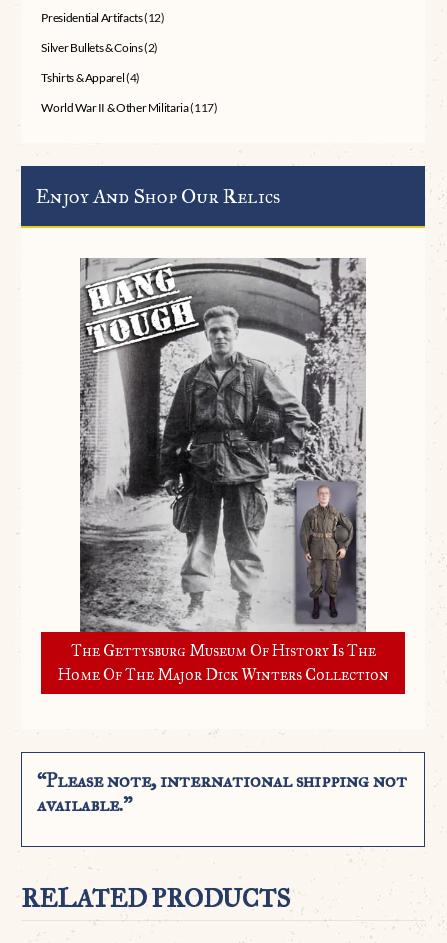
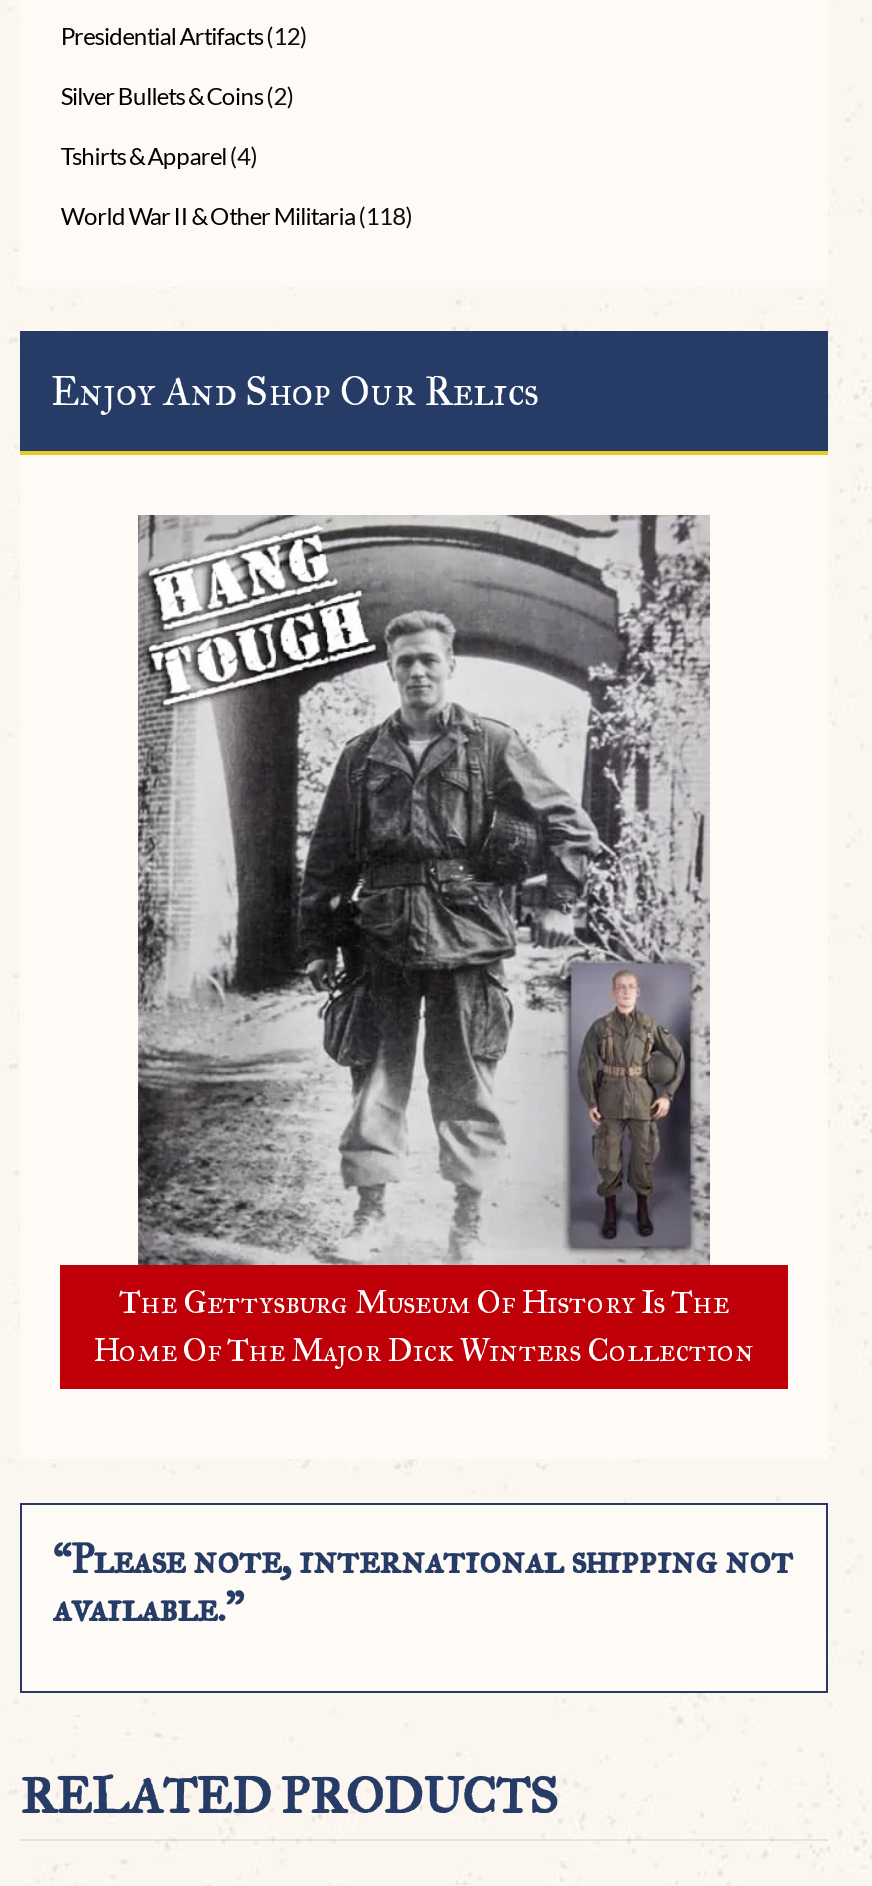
[41,100,217,115] World War II & Other Militaria (117) -> [61,201,413,231] World War II & Other Militaria (118)

